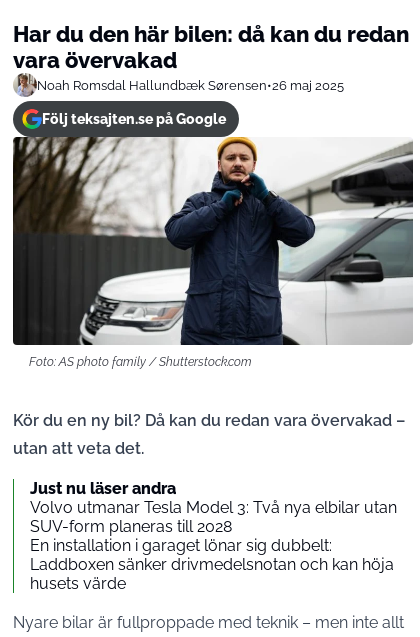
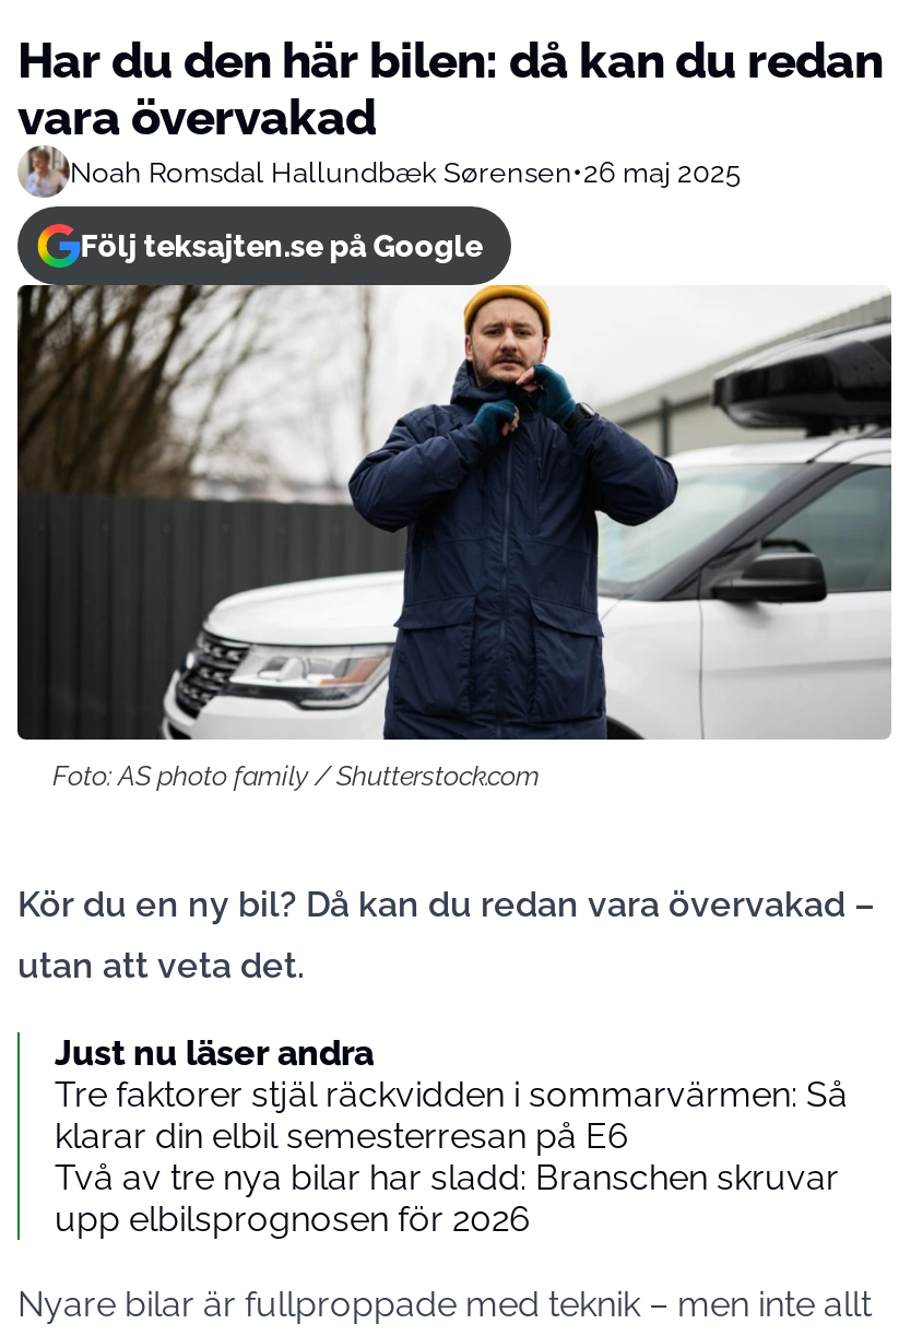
[30,498,397,593] Volvo utmanar Tesla Model 3: Två nya elbilar utan | SUV-form planeras till 2028 | En installation i garaget lönar sig dubbelt: | Laddboxen sänker drivmedelsnotan och kan höja | husets värde -> [55,1073,848,1239] Tre faktorer stjäl räckvidden i sommarvärmen: Så | klarar din elbil semesterresan på E6 | Två av tre nya bilar har sladd: Branschen skruvar | upp elbilsprognosen för 2026

